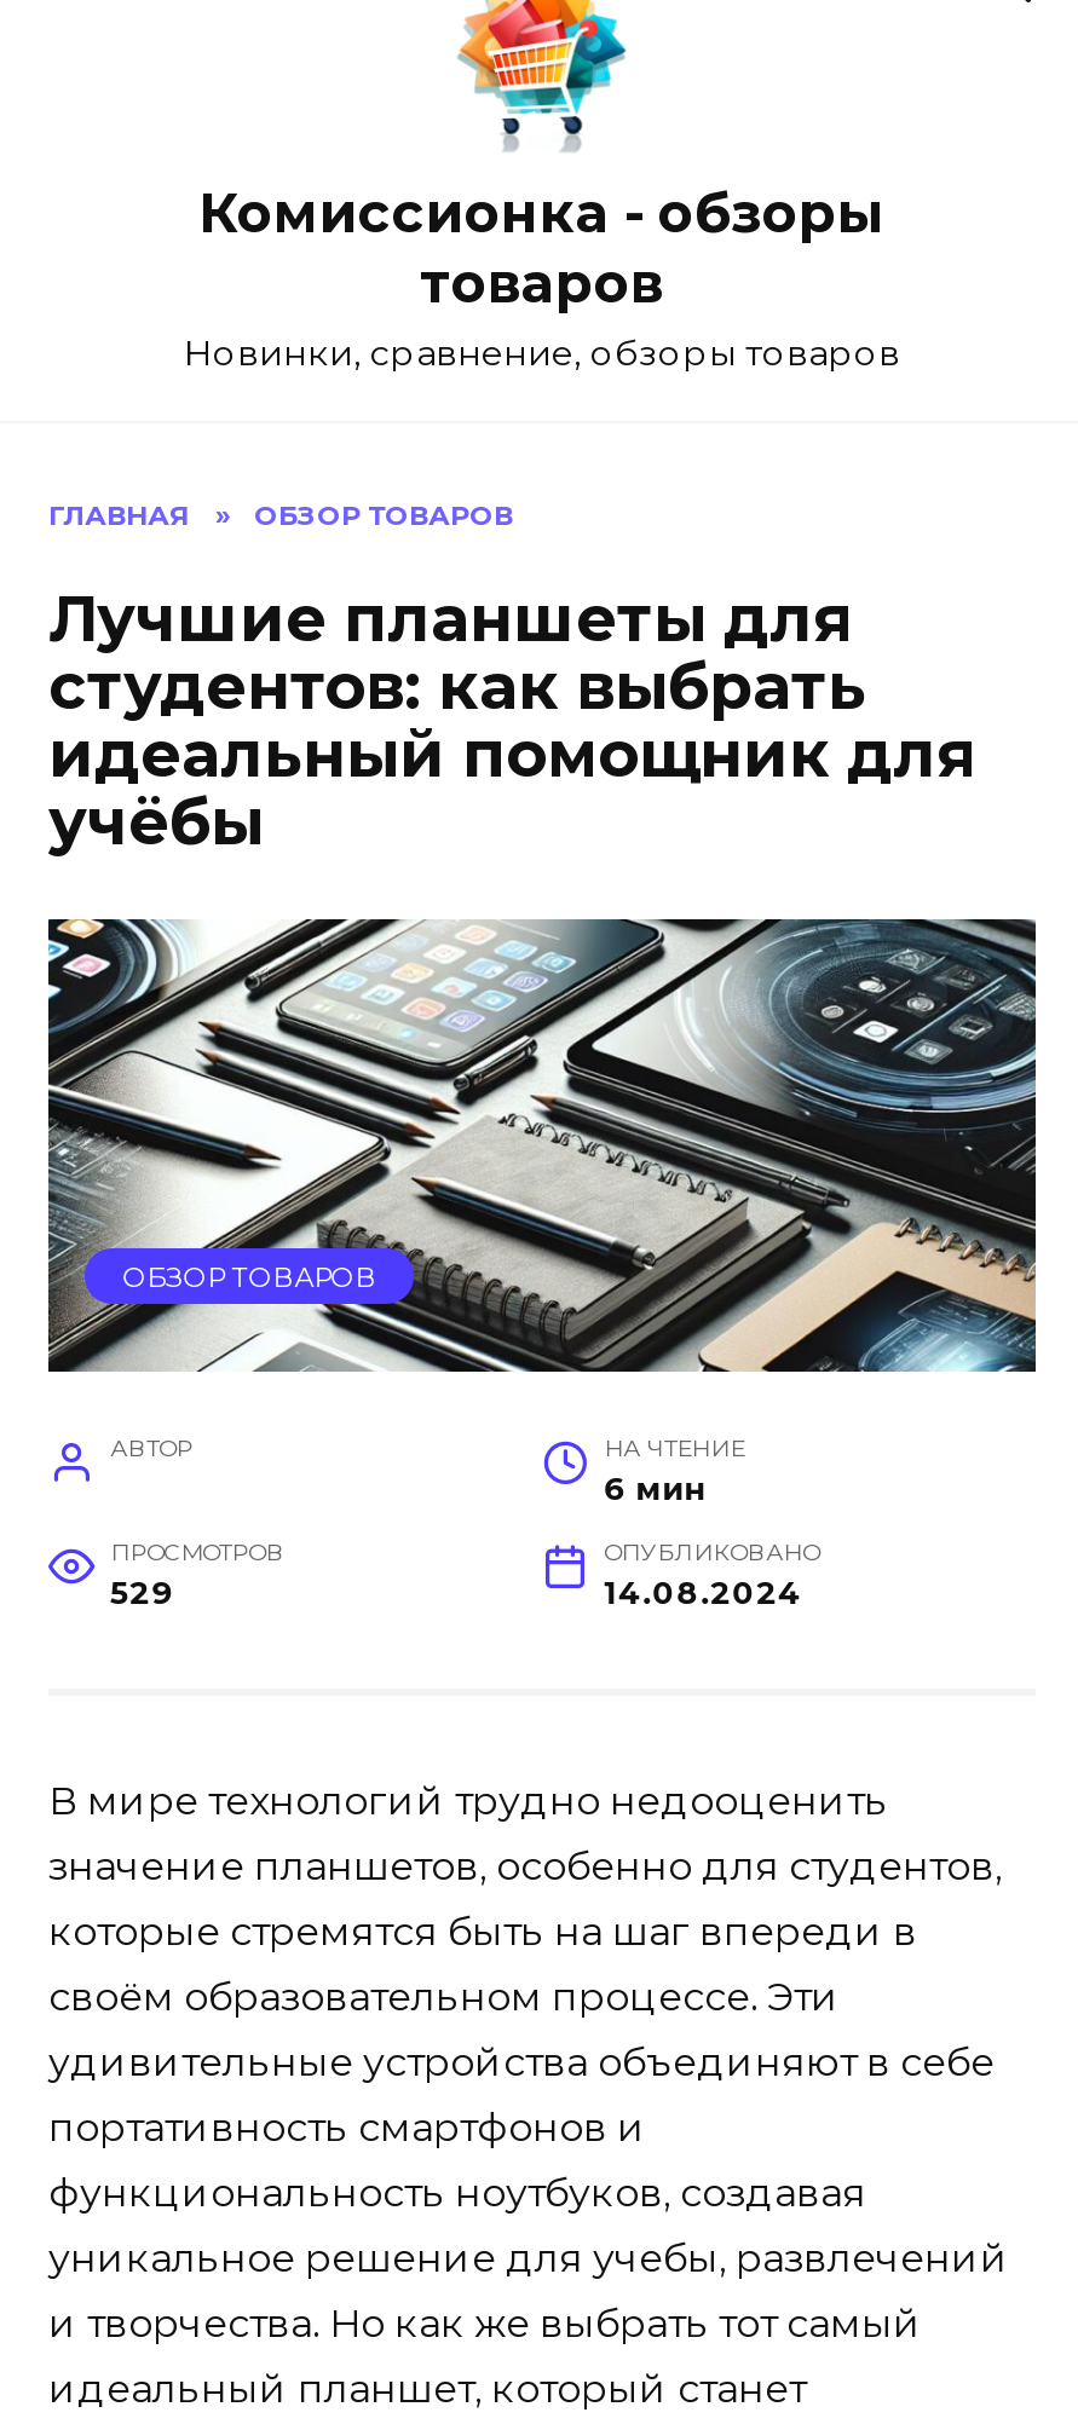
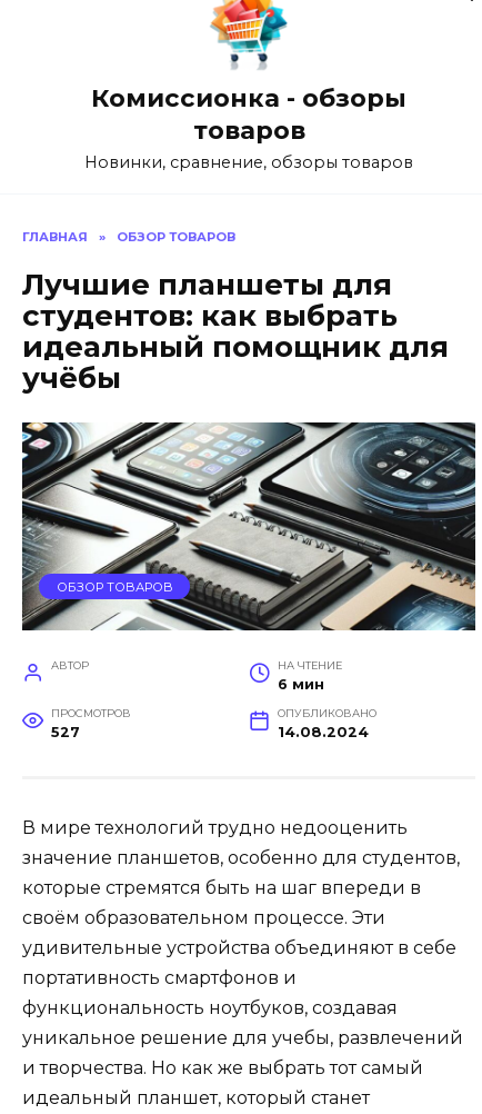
[110,1576,173,1612] 529 -> [51,724,80,741] 527

